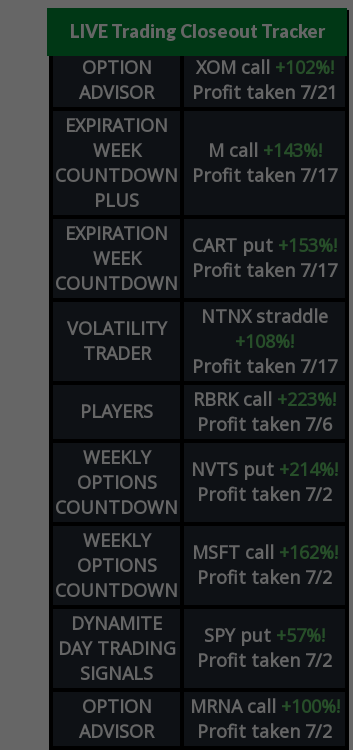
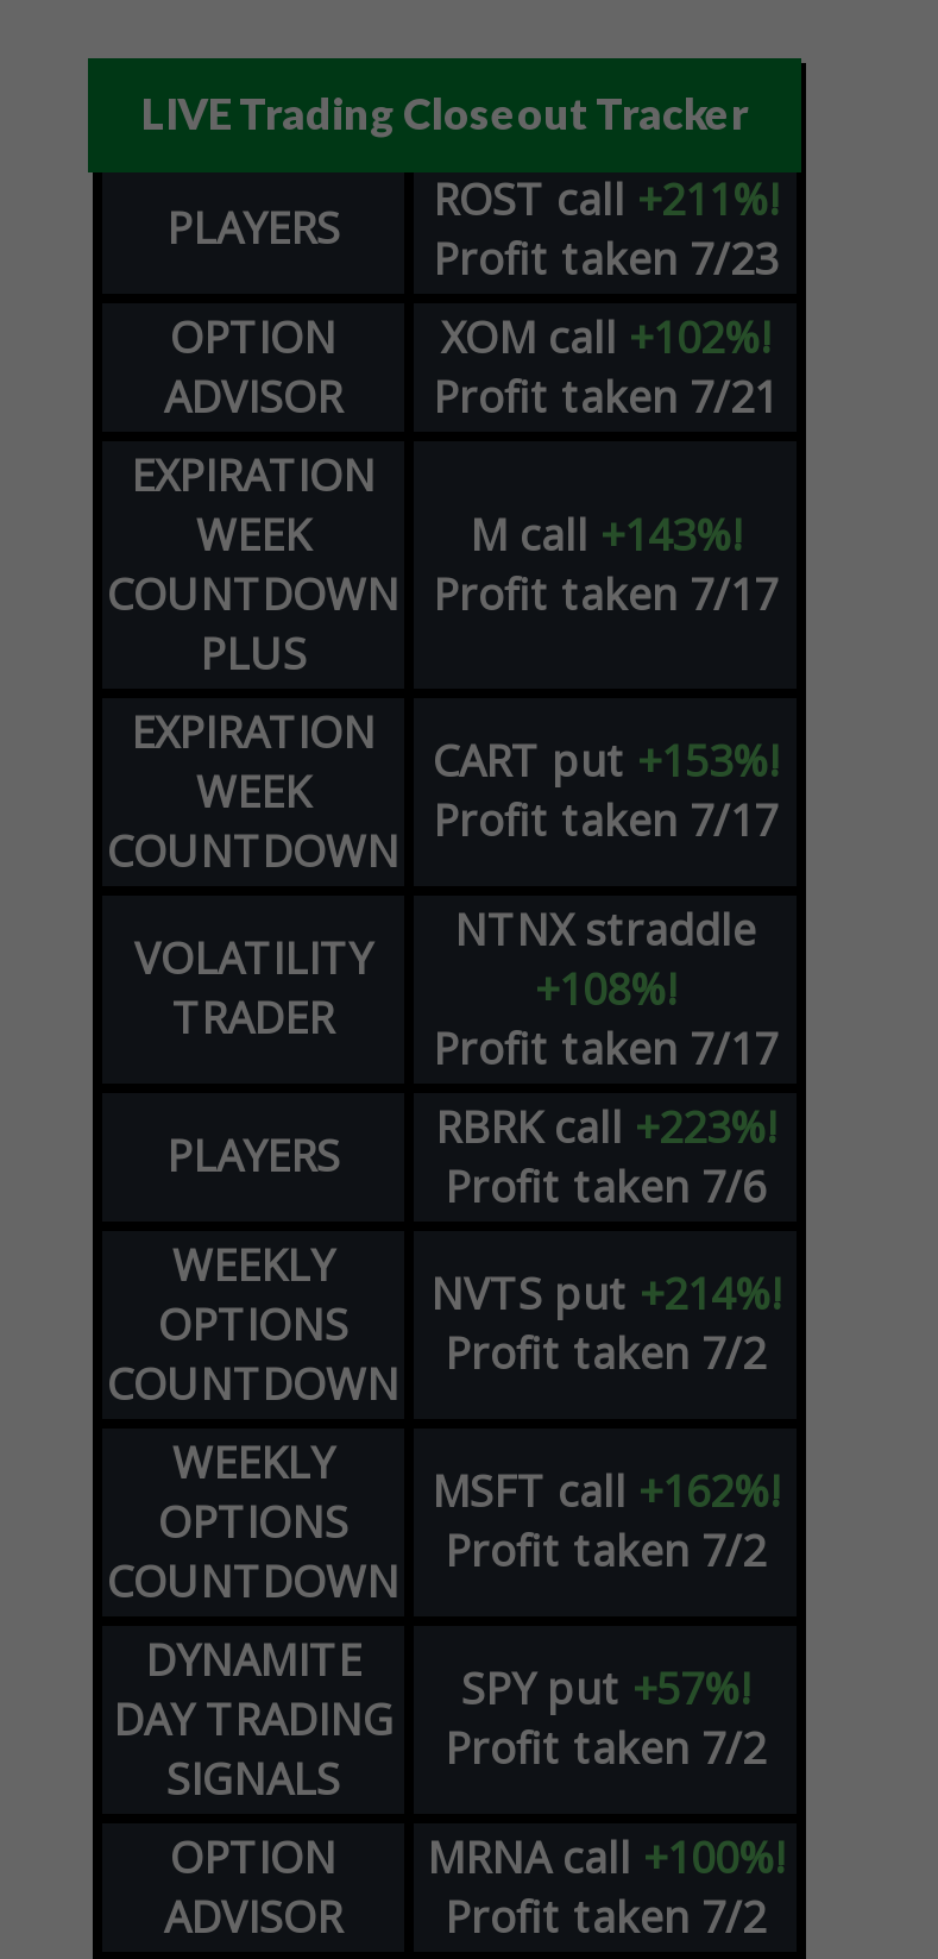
none -> [166,170,778,287] PLAYERS | ROST call +211%! | Profit taken 7/23

